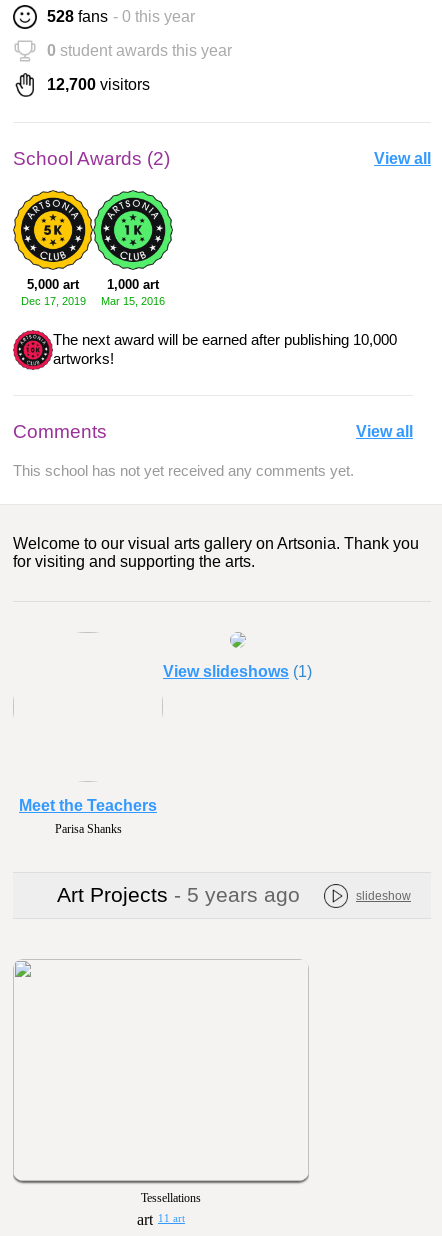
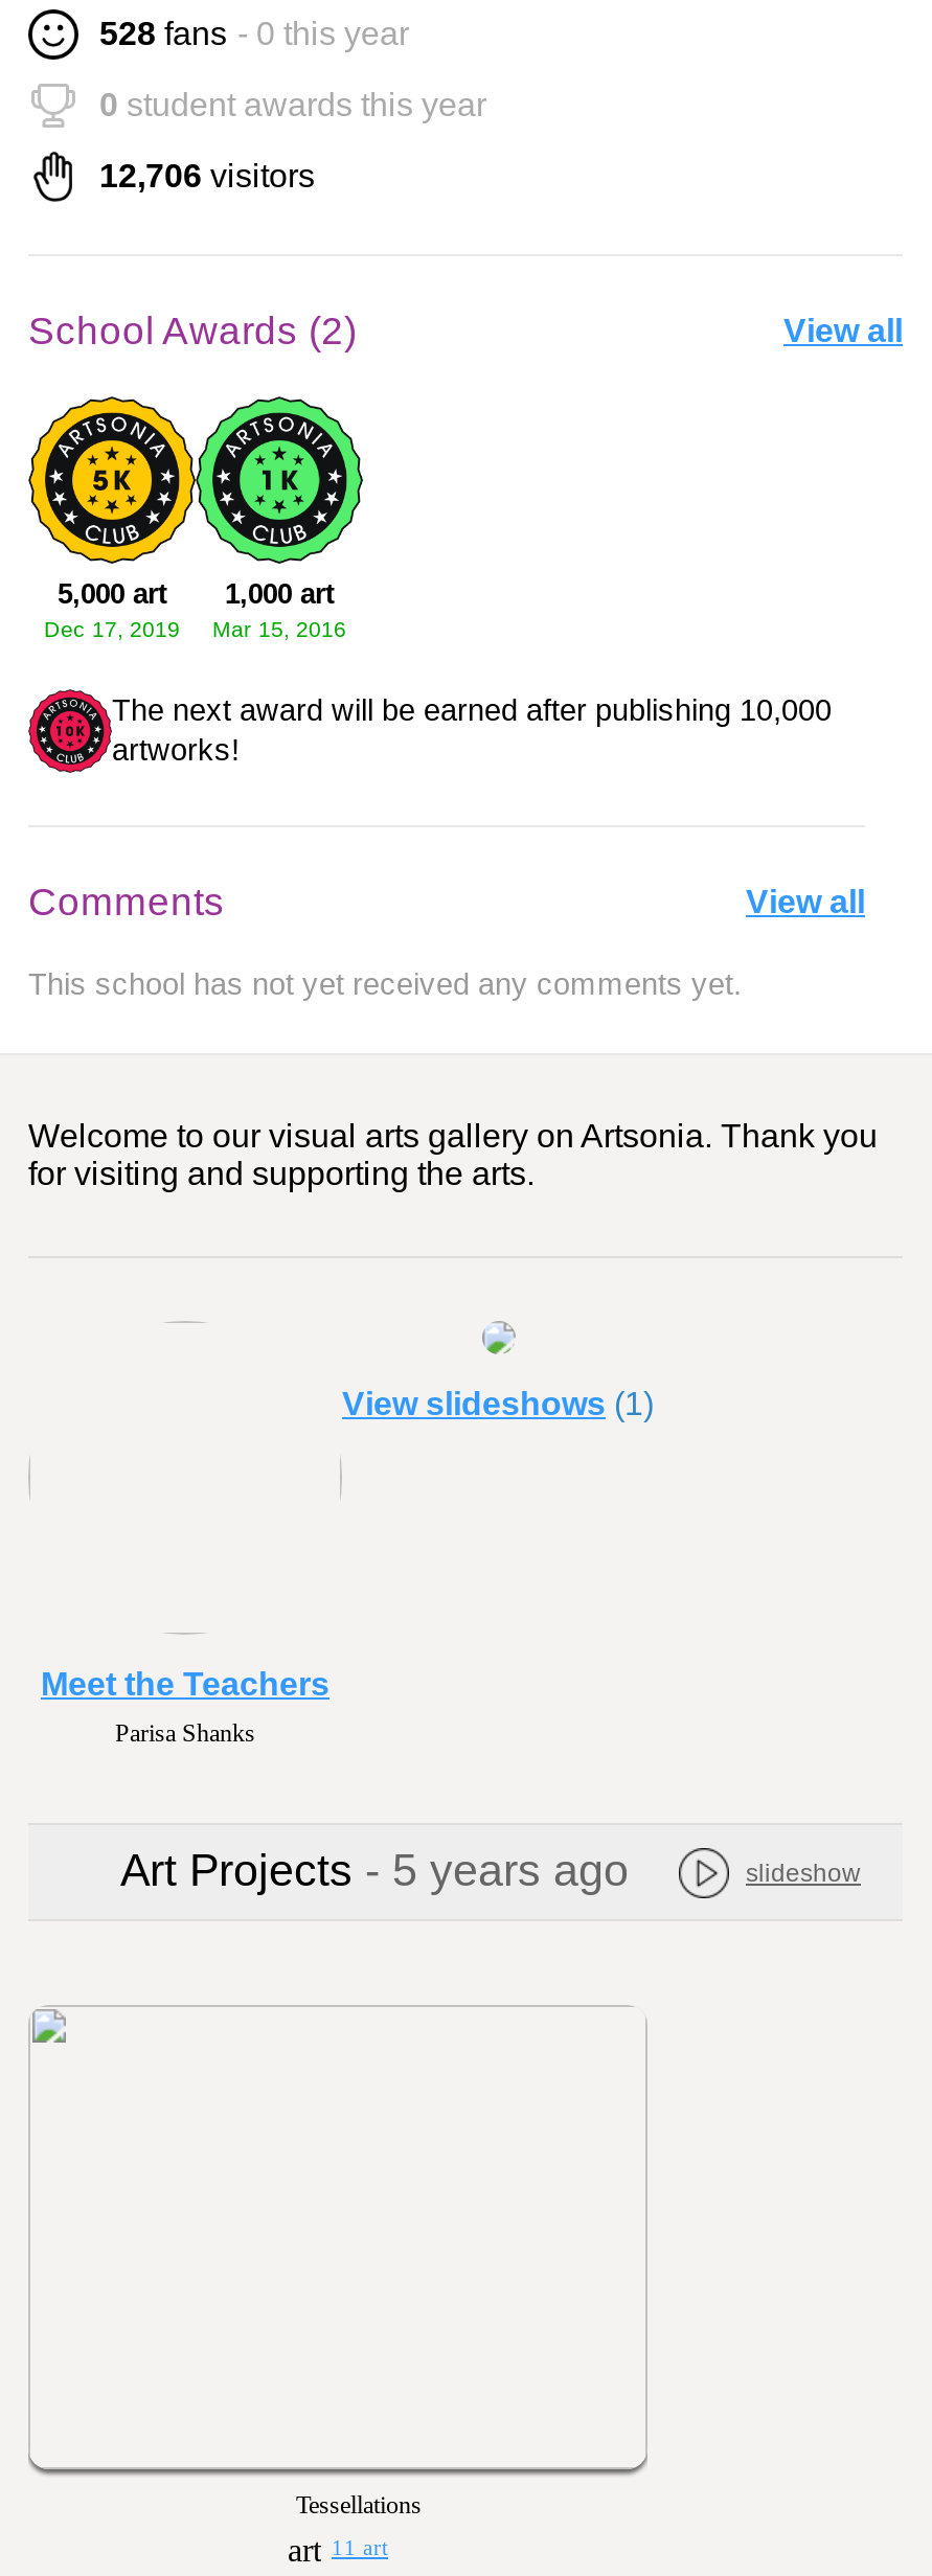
[47,76,150,93] 12,700 visitors -> [99,159,315,194] 12,706 visitors

